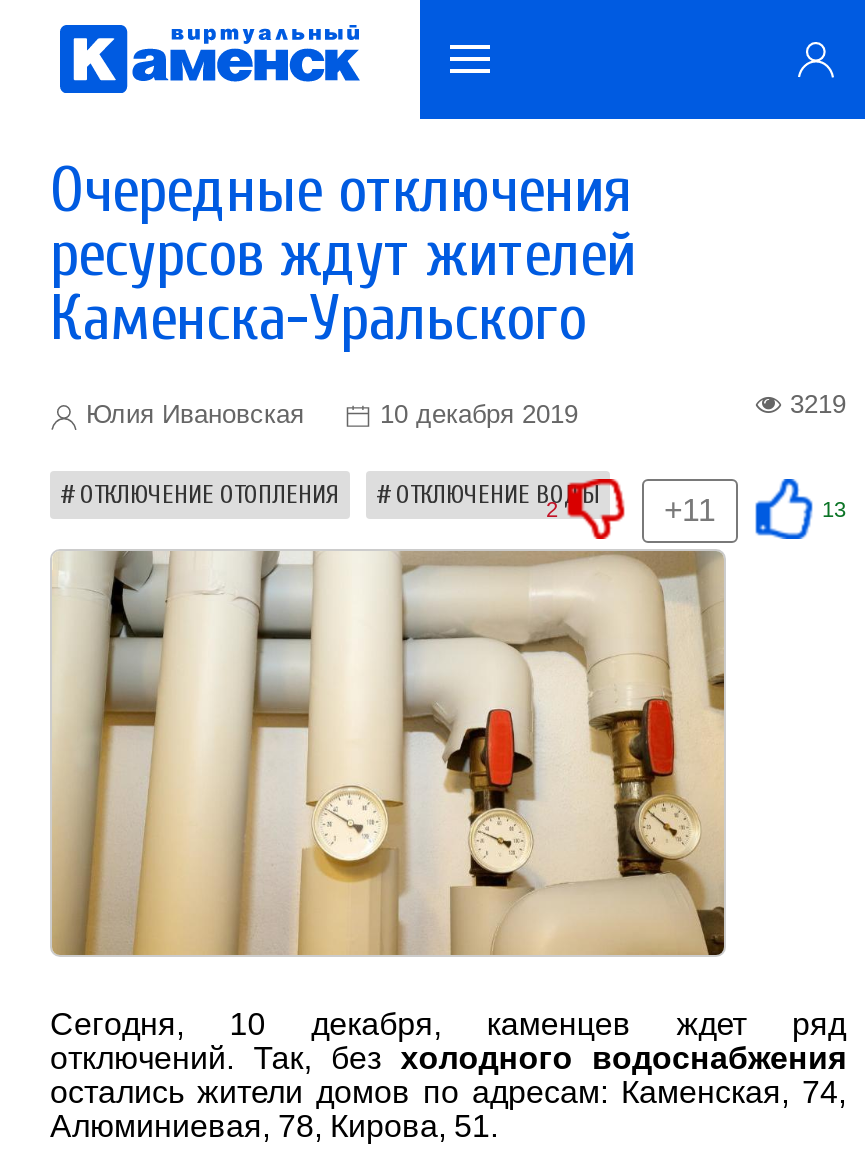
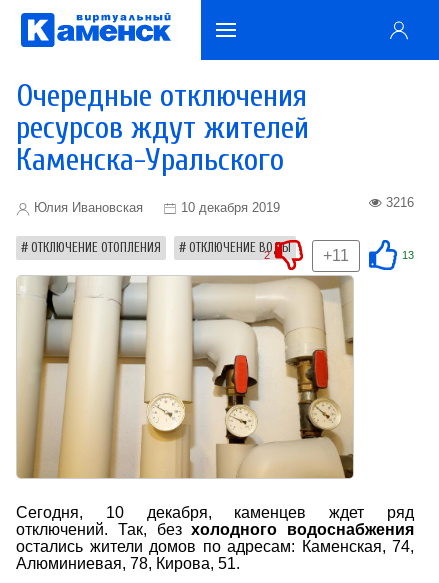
[790,388,846,418] 3219 -> [386,195,414,210] 3216

